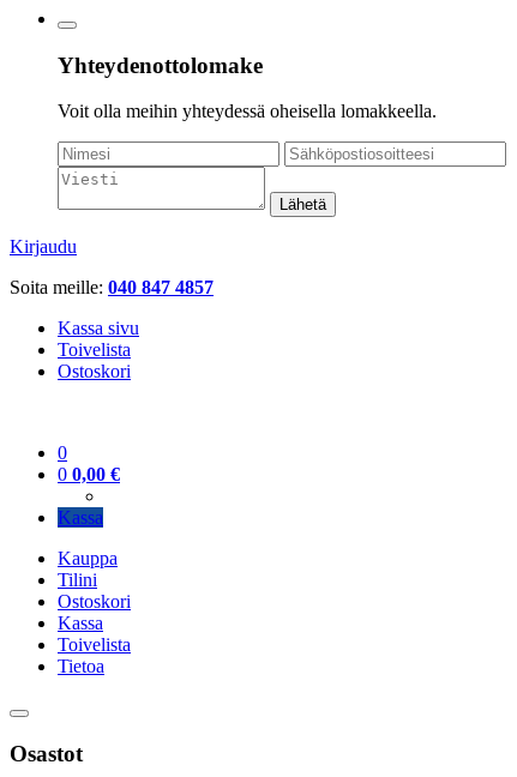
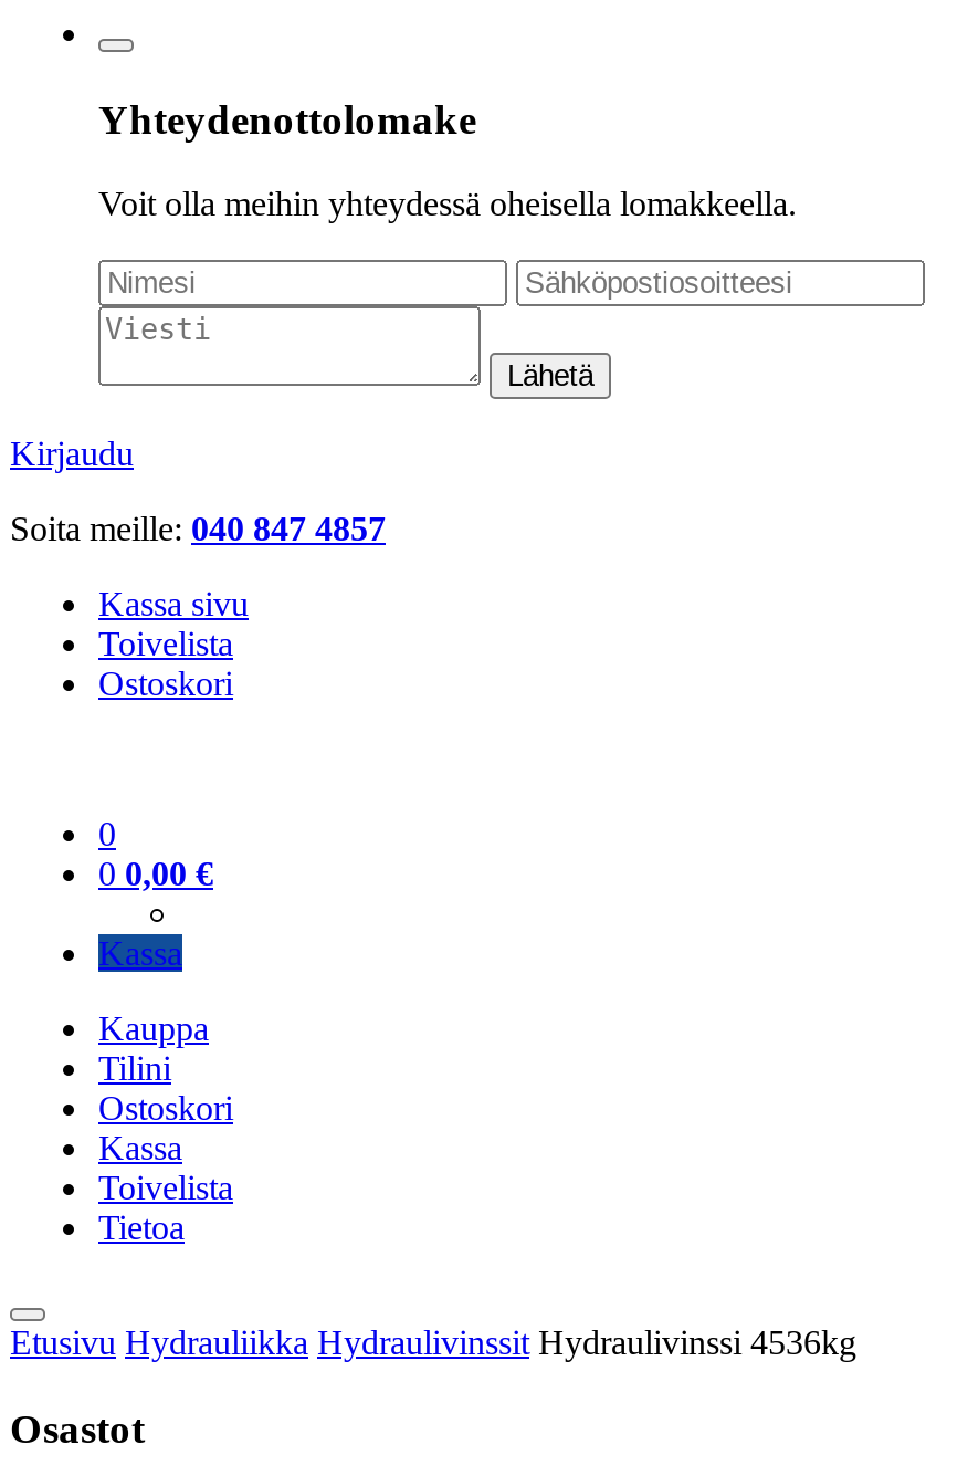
none -> [10,1324,856,1362] Etusivu Hydrauliikka Hydraulivinssit Hydraulivinssi 4536kg

